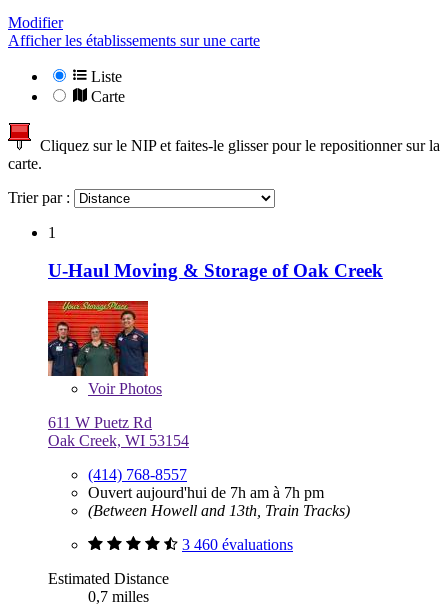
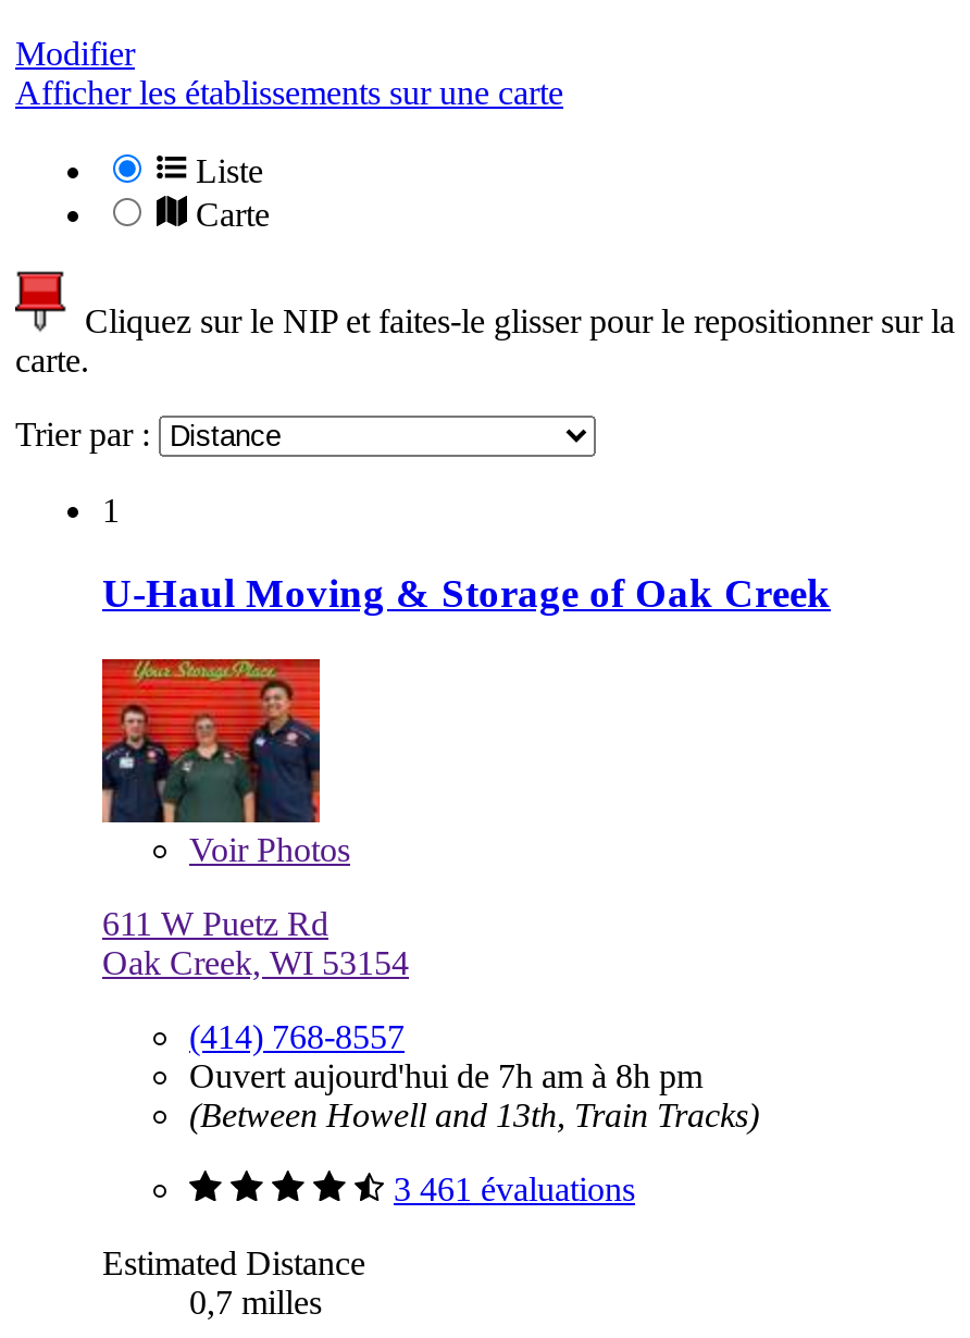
[88,484,324,501] Ouvert aujourd'hui de 7h am à 7h pm -> [189,1057,702,1094] Ouvert aujourd'hui de 7h am à 8h pm
[182,536,293,553] 3 460 évaluations -> [394,1170,635,1207] 3 461 évaluations

